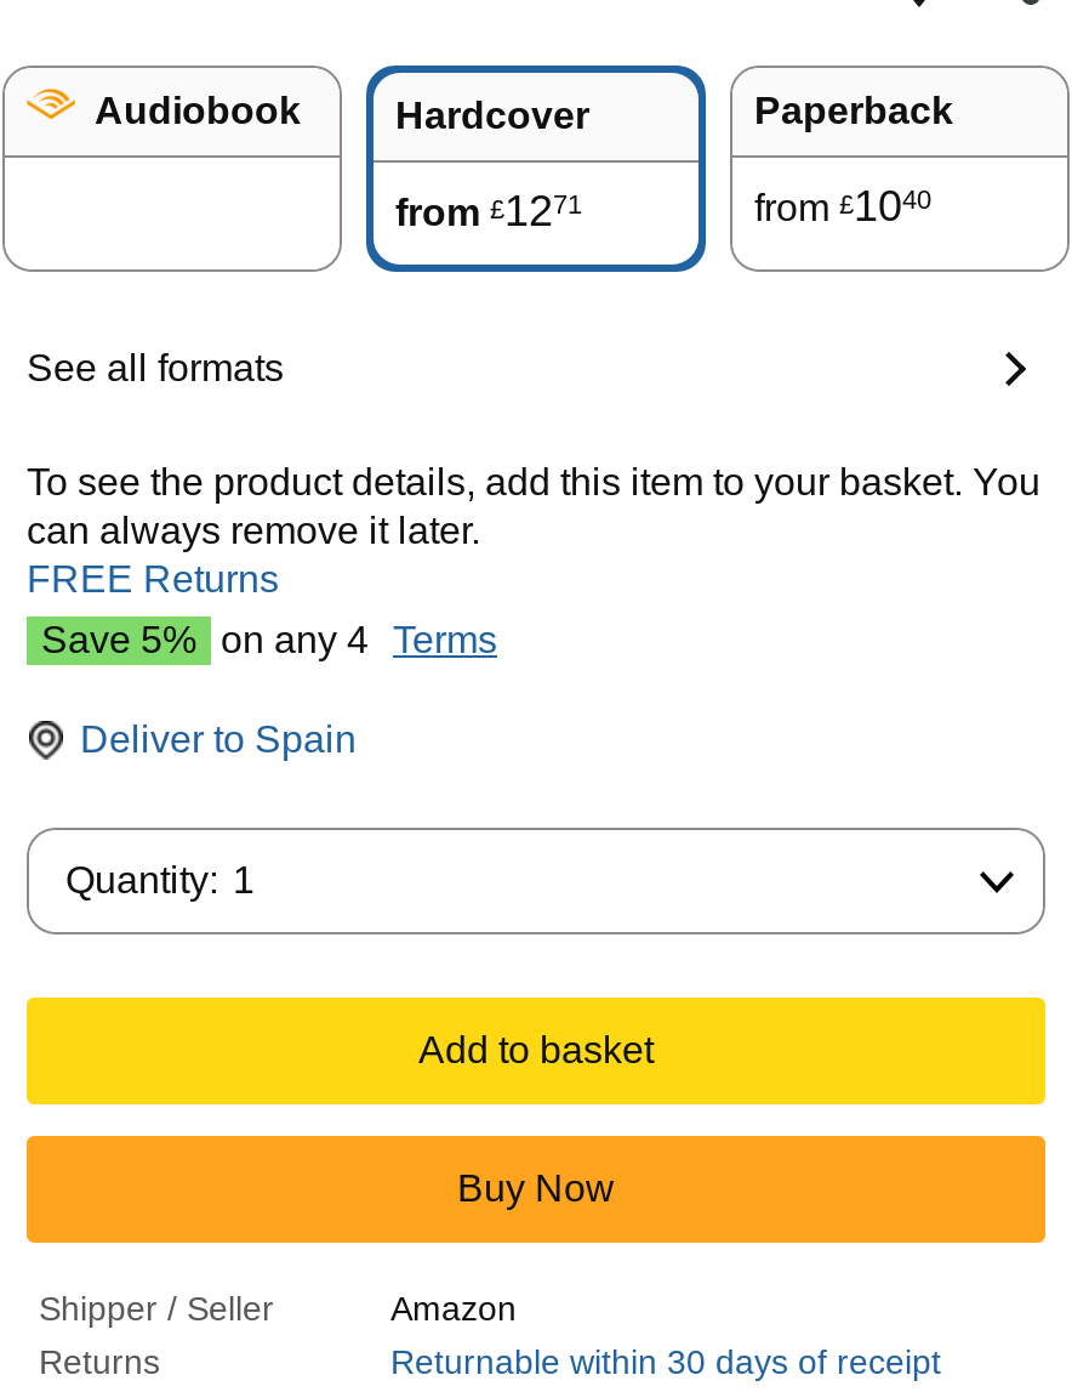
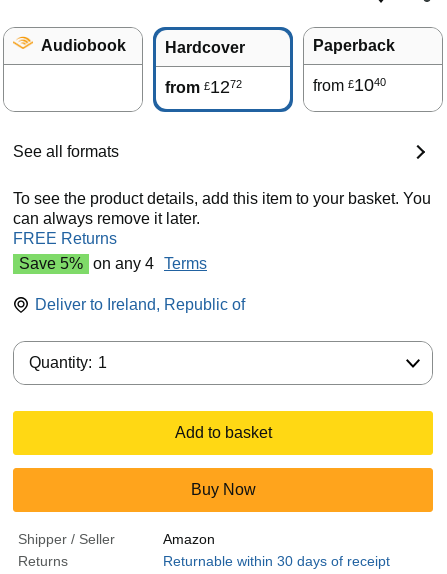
[395,187,582,236] from £1271 -> [165,77,242,97] from £1272
[80,719,357,760] Deliver to Spain -> [35,296,245,313] Deliver to Ireland, Republic of

